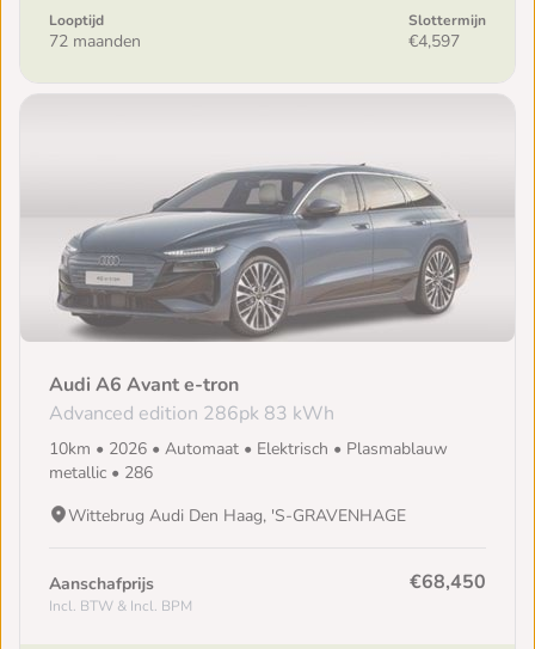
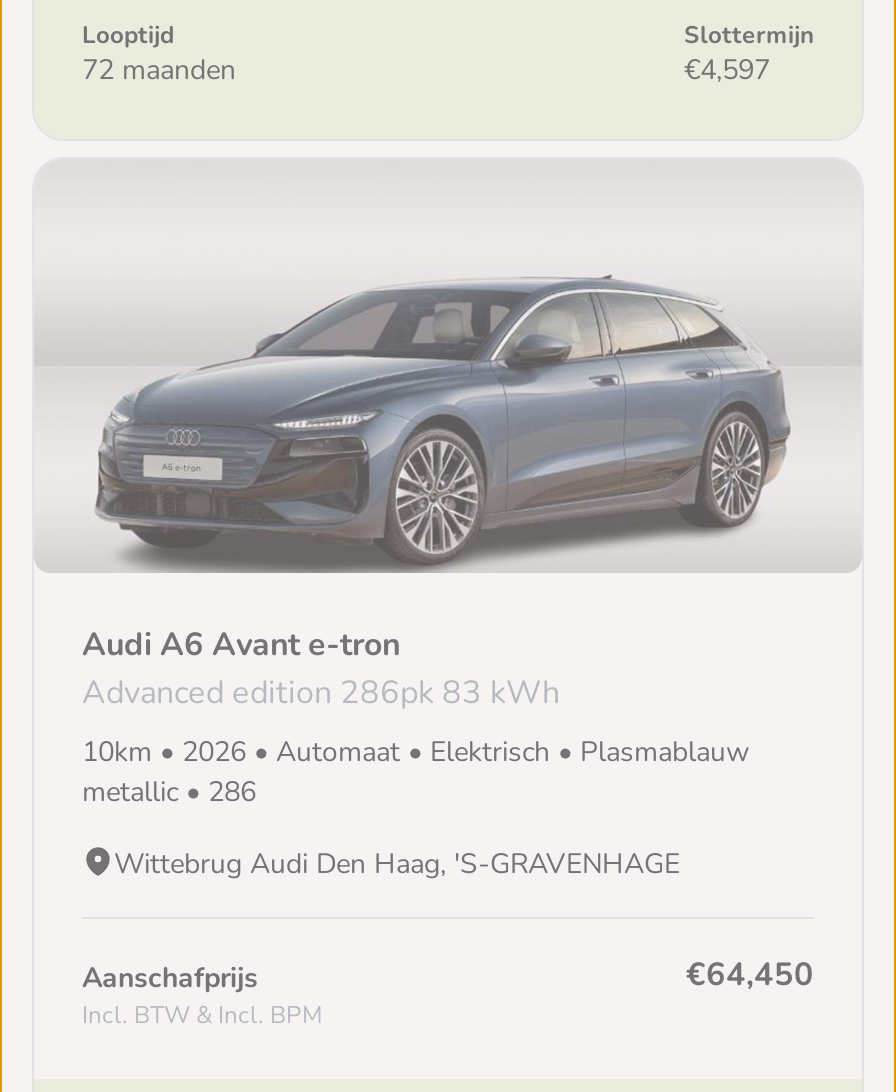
[410,569,486,595] €68,450 -> [686,953,814,997] €64,450

